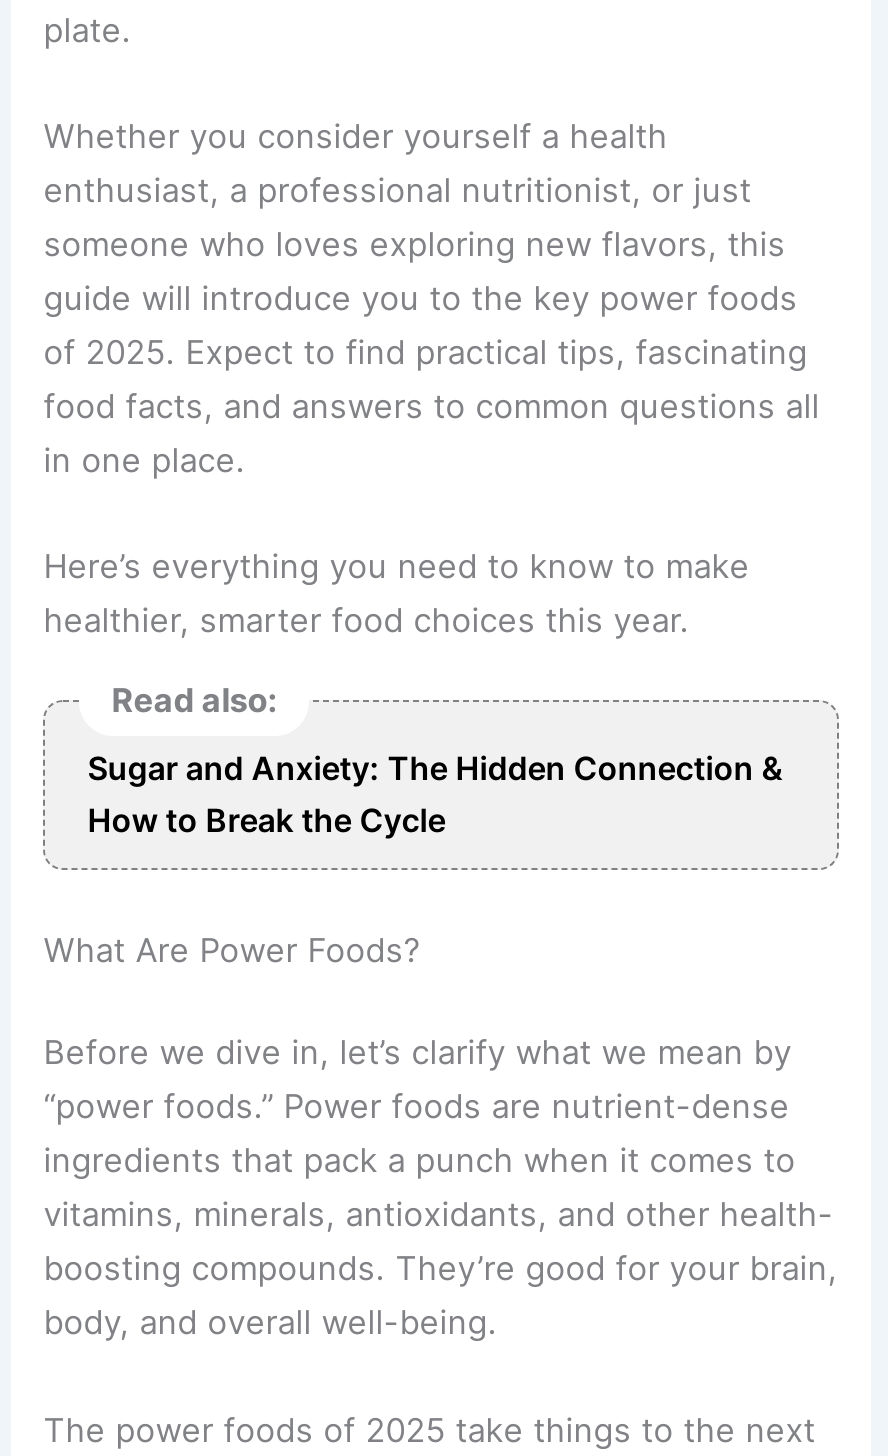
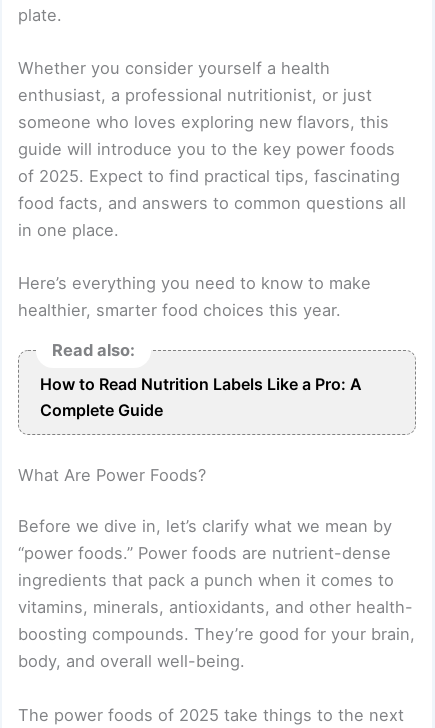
[88,749,784,841] Sugar and Anxiety: The Hidden Connection & | How to Break the Cycle -> [40,374,362,420] How to Read Nutrition Labels Like a Pro: A | Complete Guide

